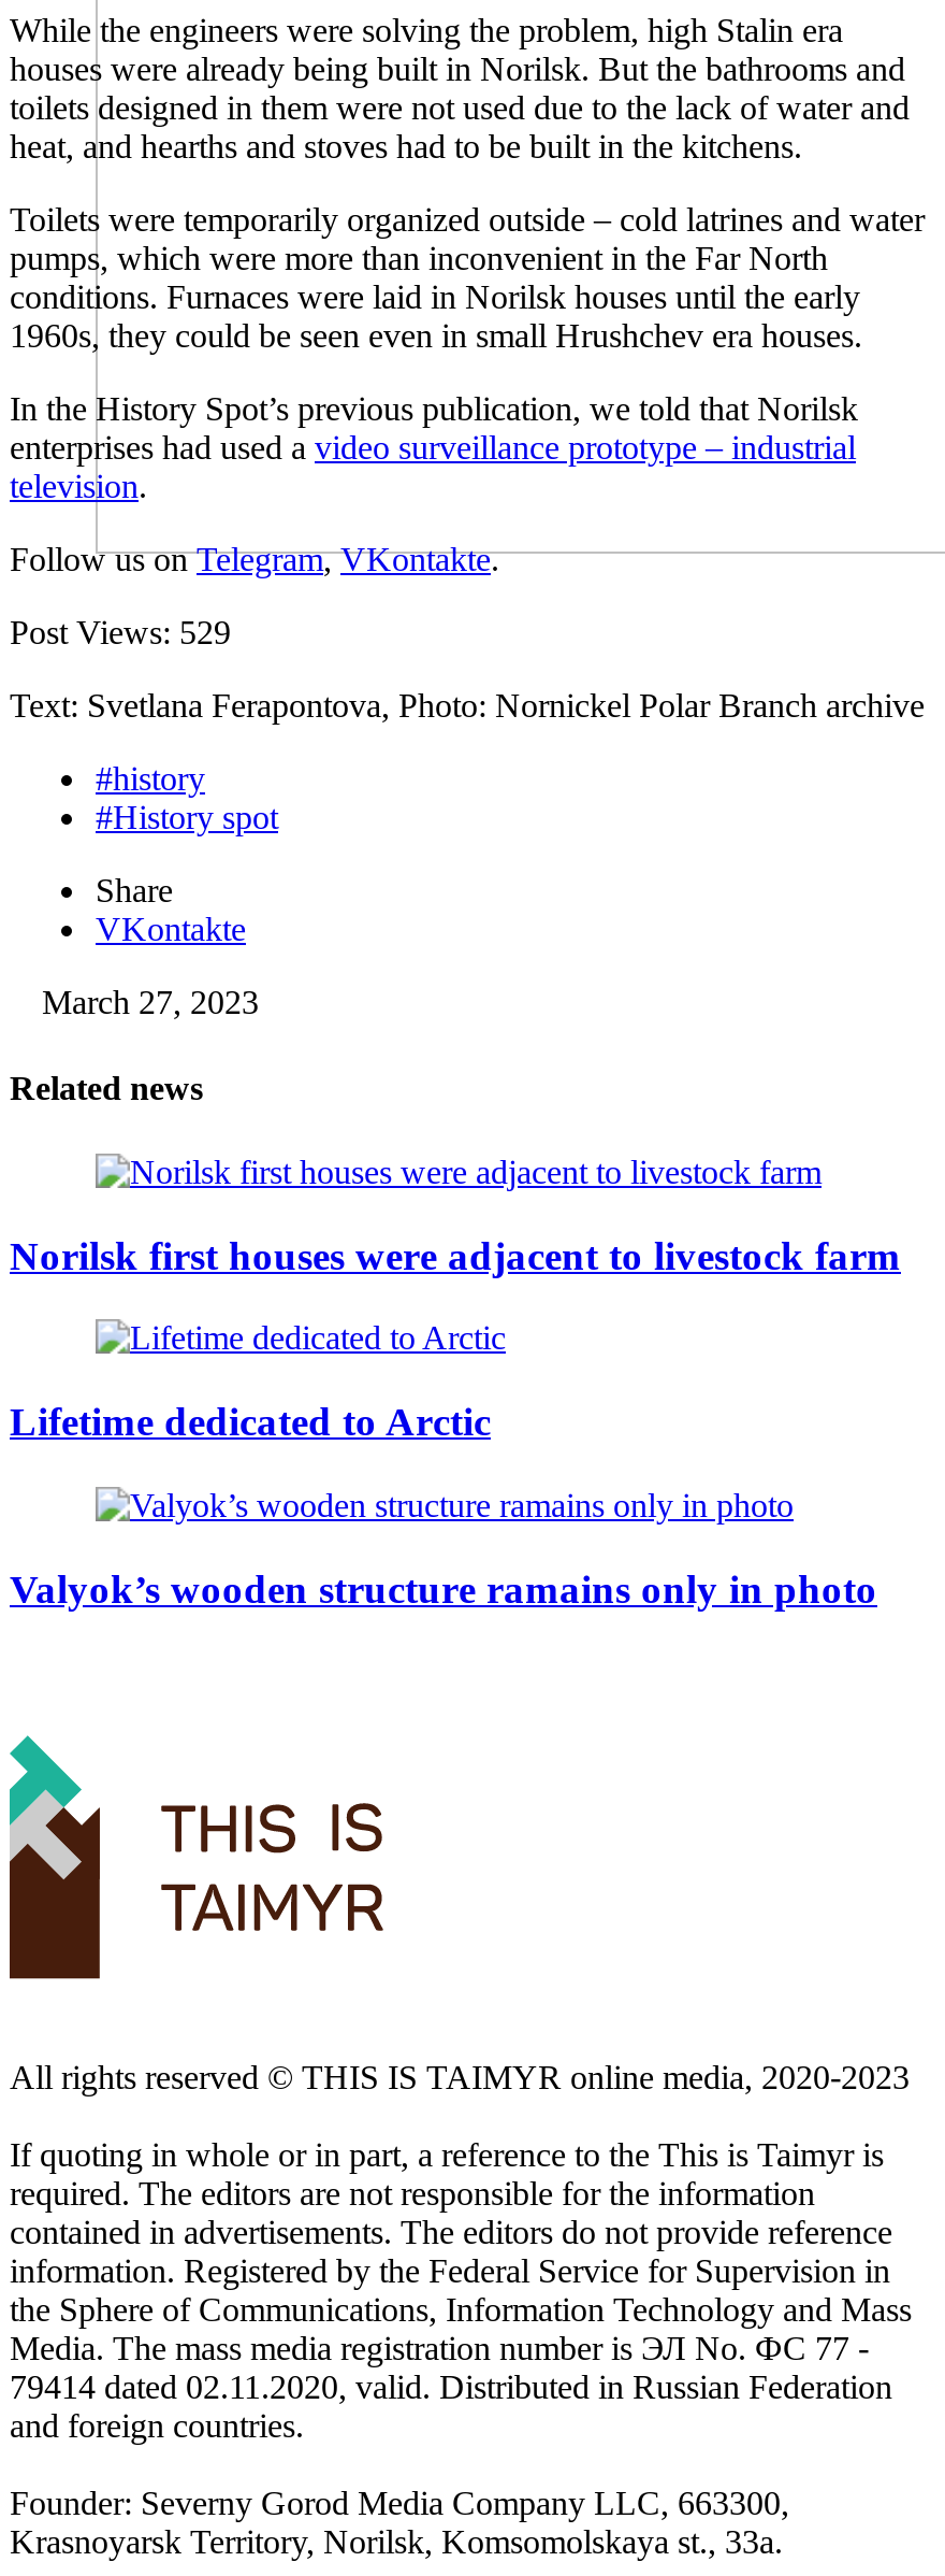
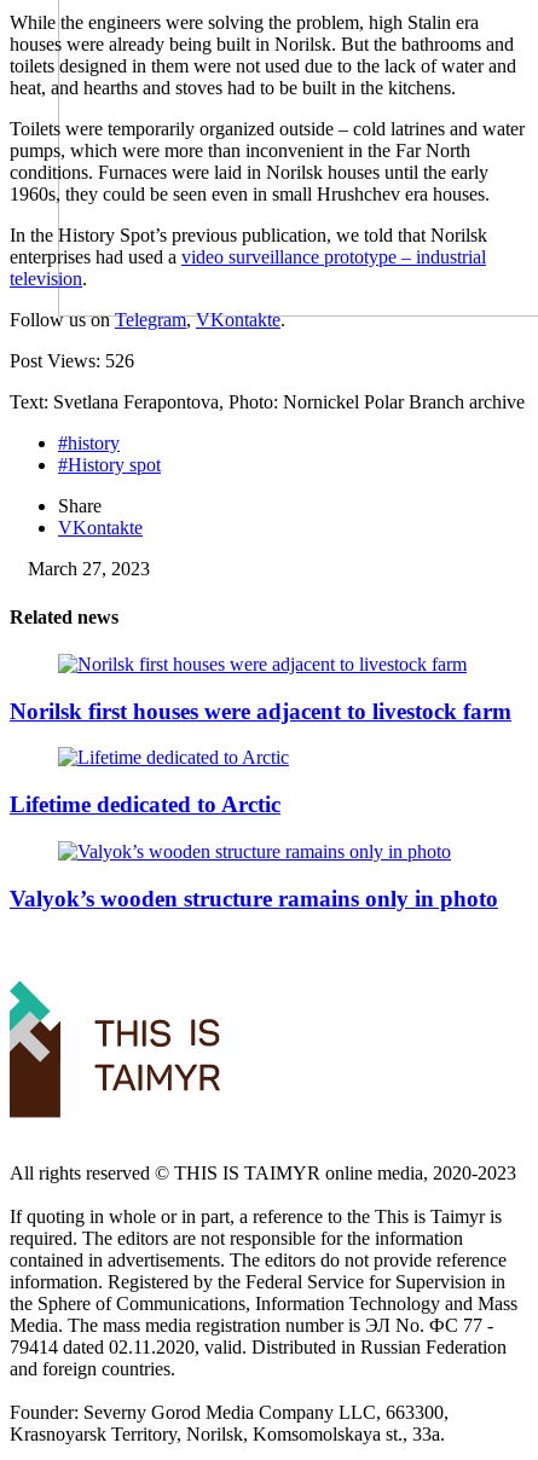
[10,615,231,651] Post Views: 529 -> [10,351,134,372] Post Views: 526

